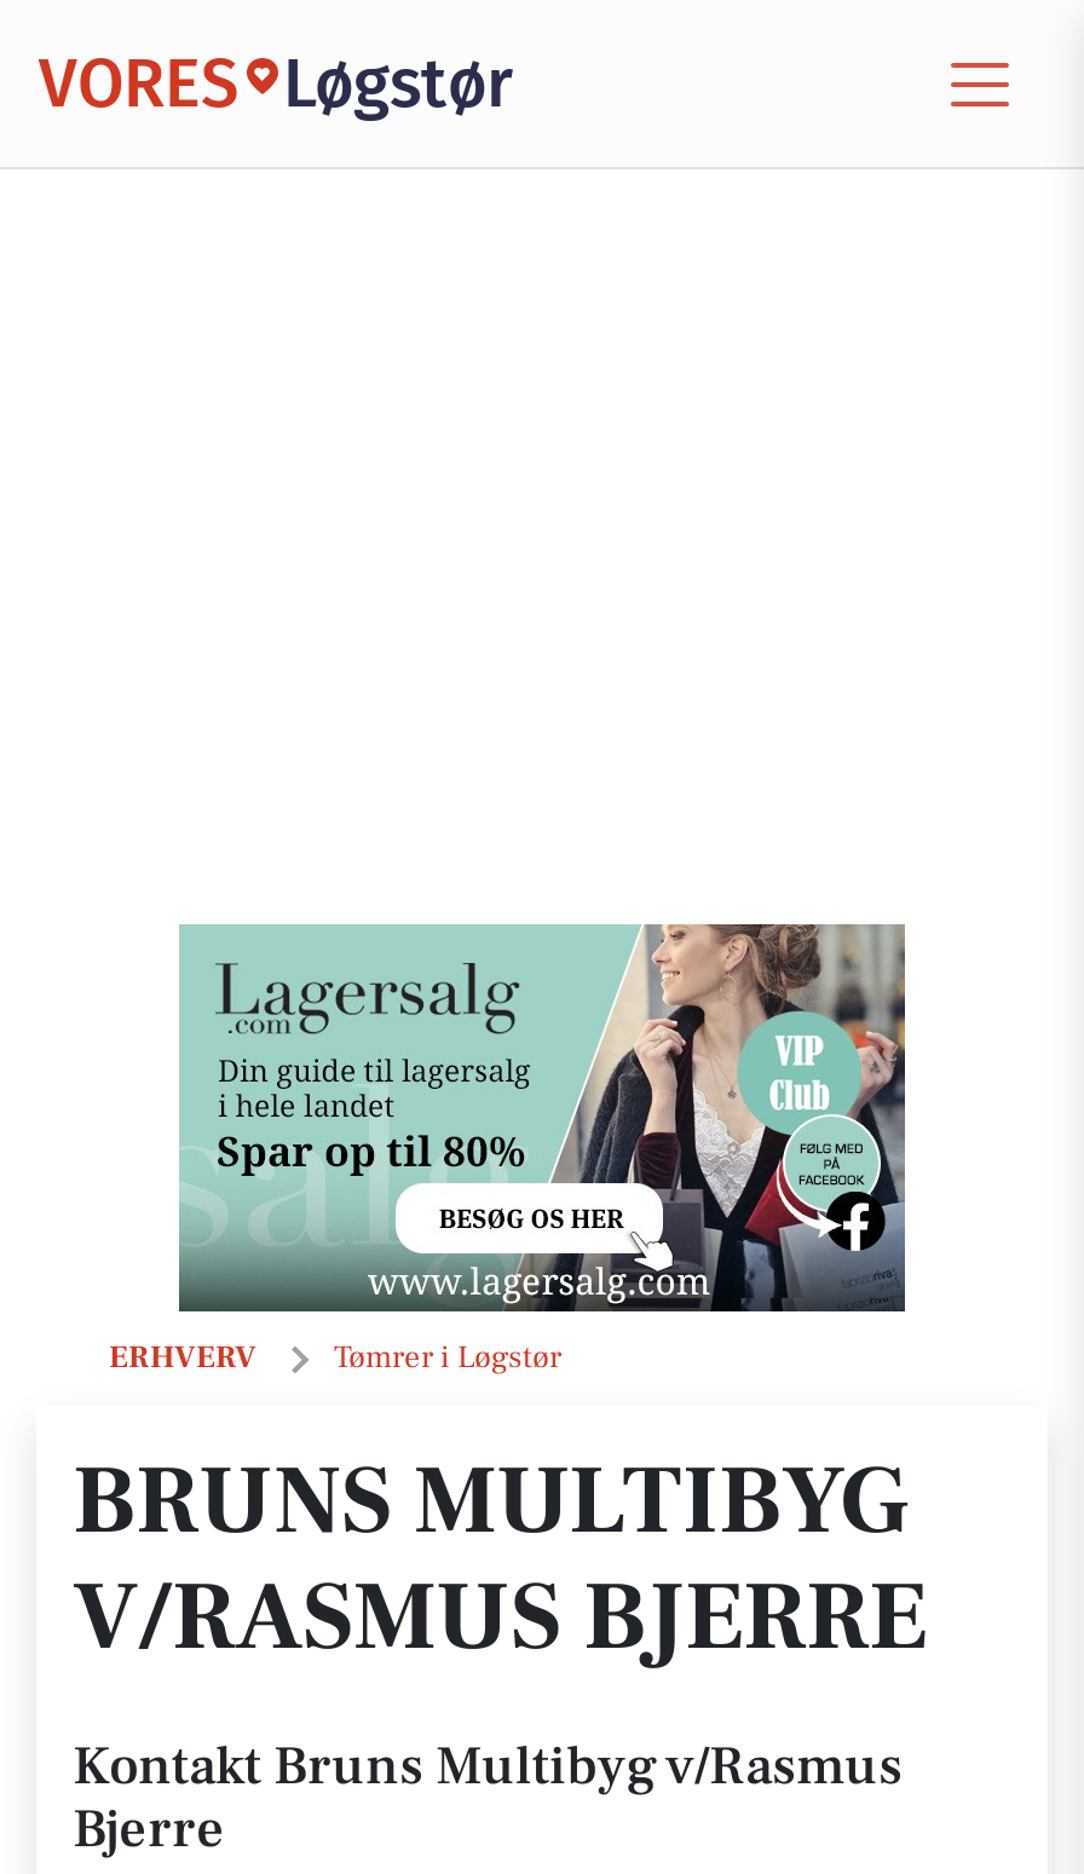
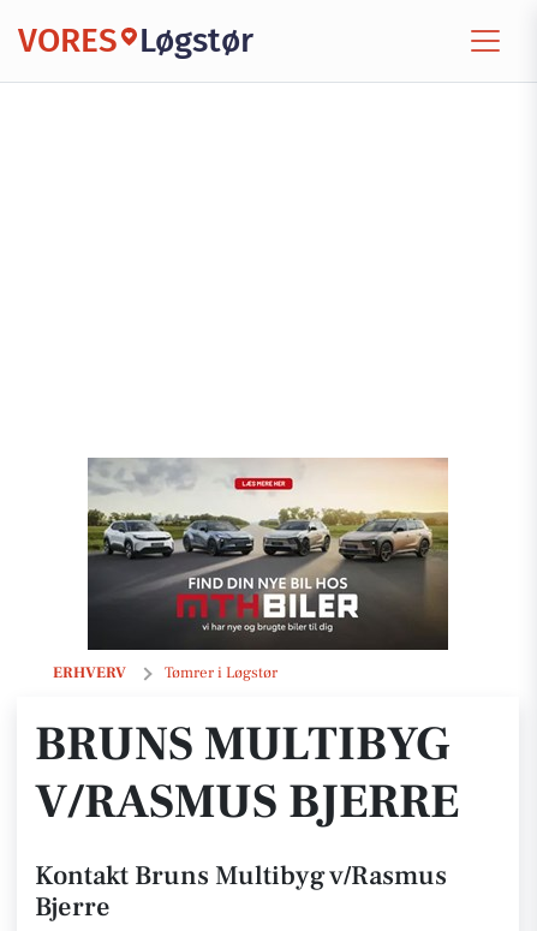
[177,922,907,1311] [image] -> [86,458,449,650] [image]

